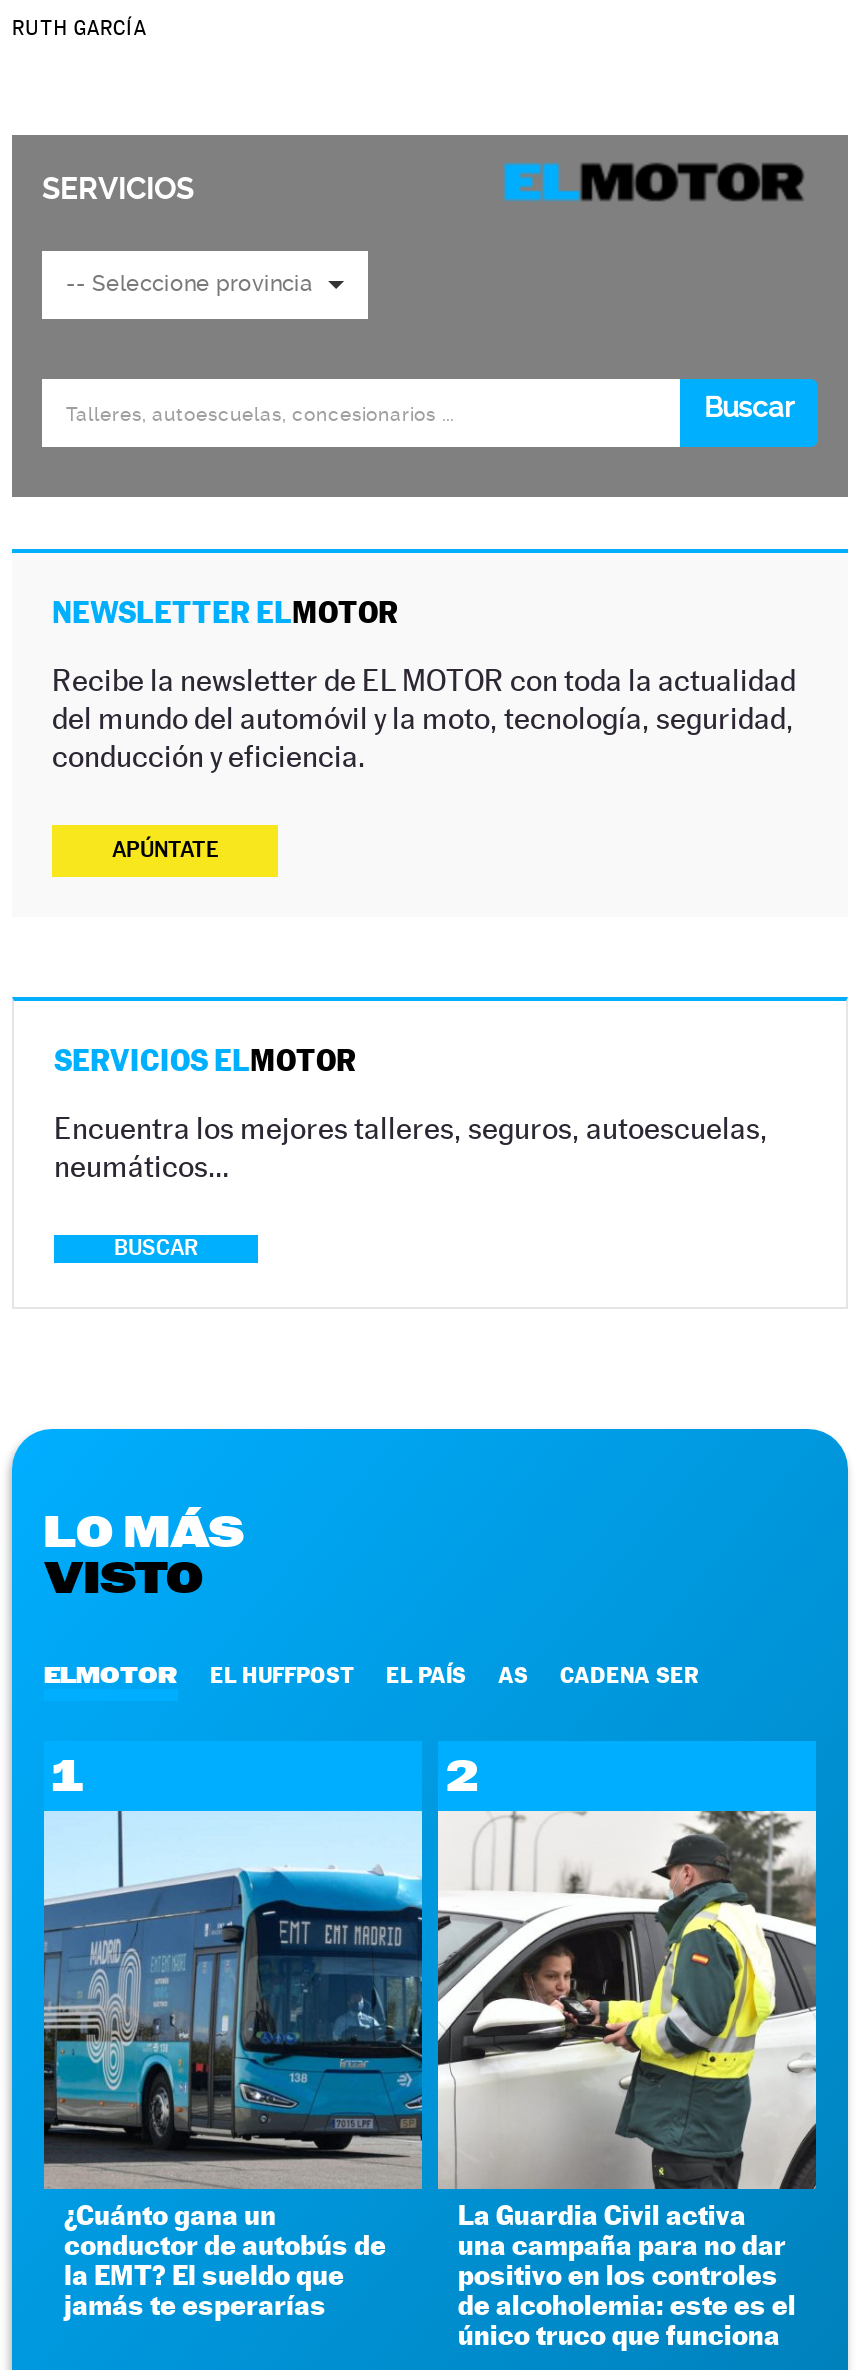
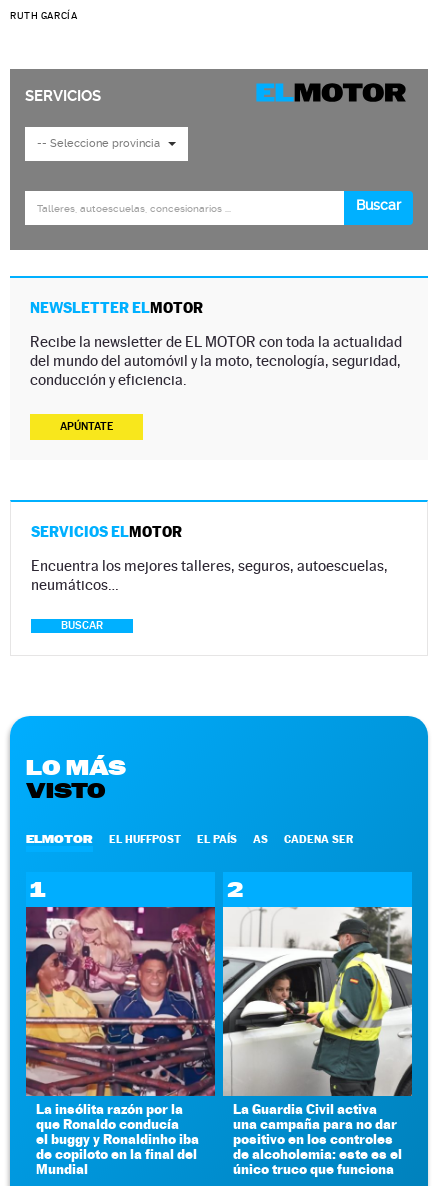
[42,1809,424,2322] [image] | ¿Cuánto gana un | conductor de autobús de | la EMT? El sueldo que | jamás te esperarías -> [25,906,216,1177] [image] | La insólita razón por la | que Ronaldo conducía | el buggy y Ronaldinho iba | de copiloto en la final del | Mundial

